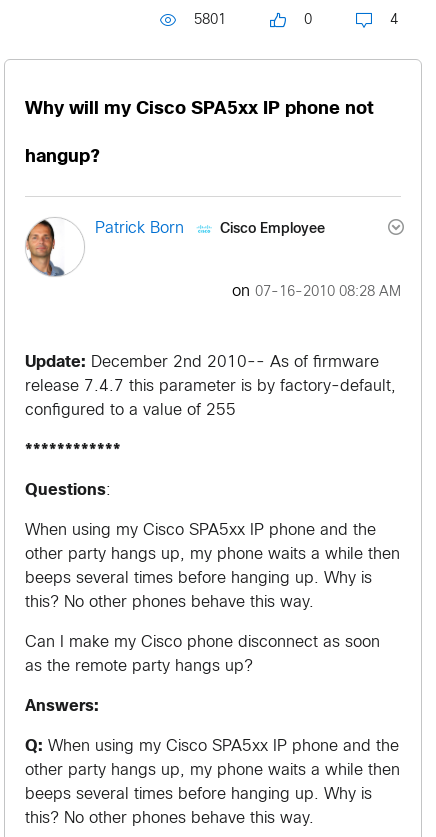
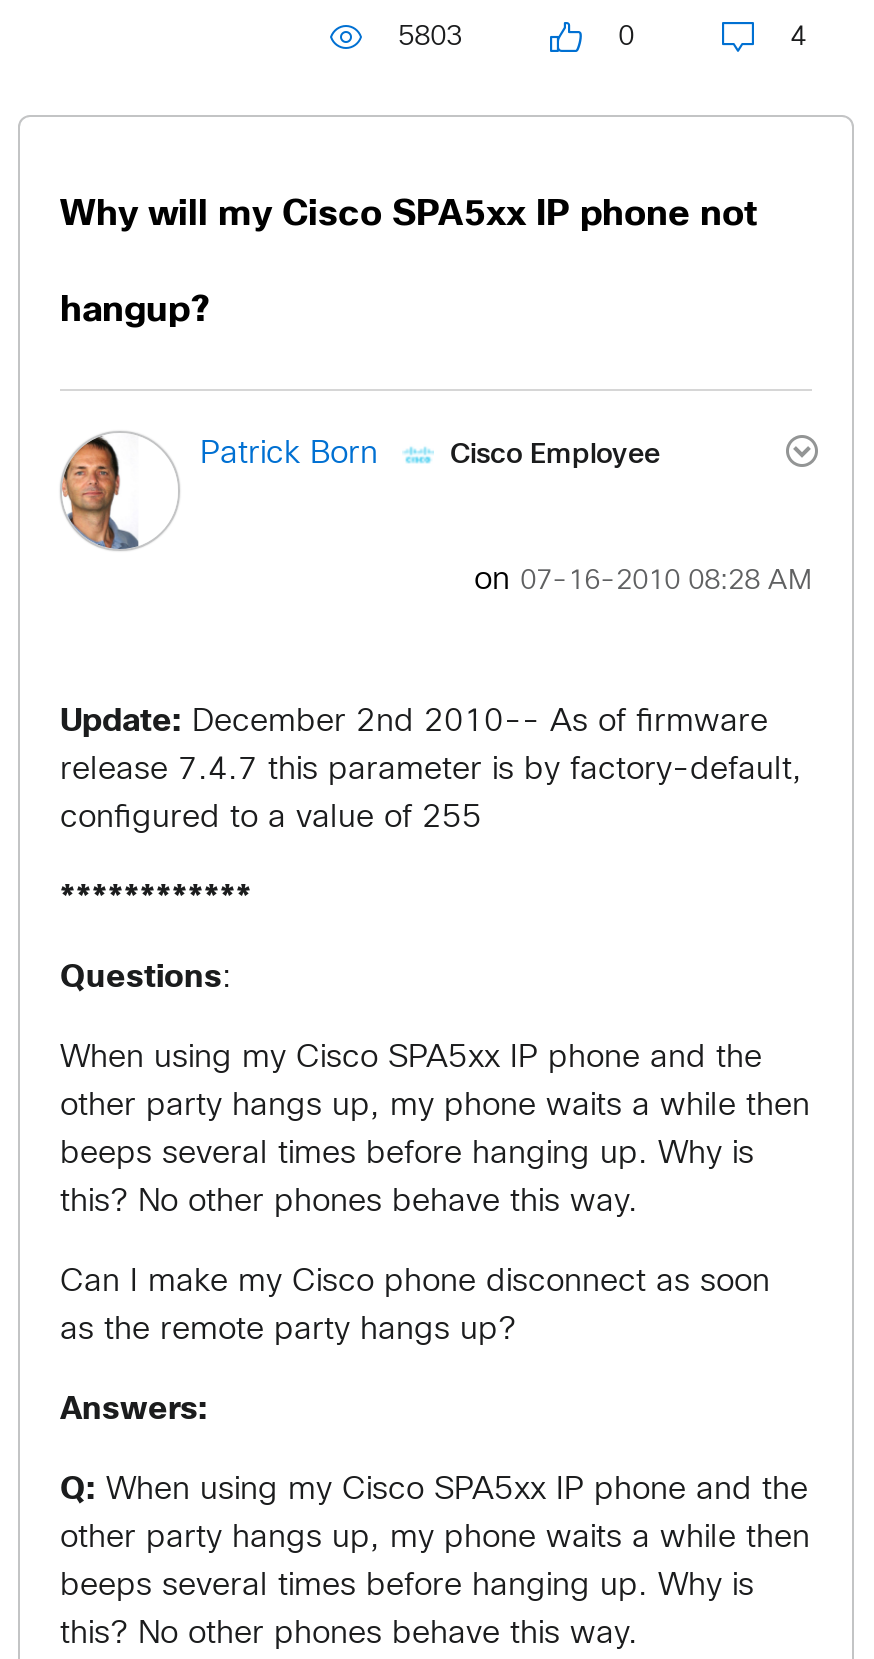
[194,14,226,27] 5801 -> [398,25,462,51] 5803

